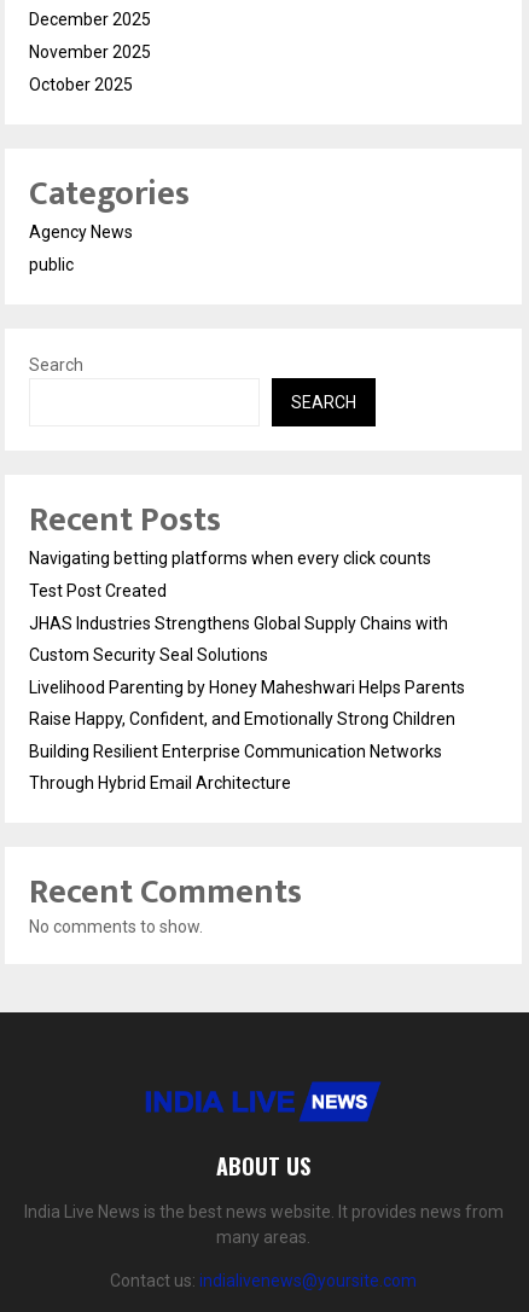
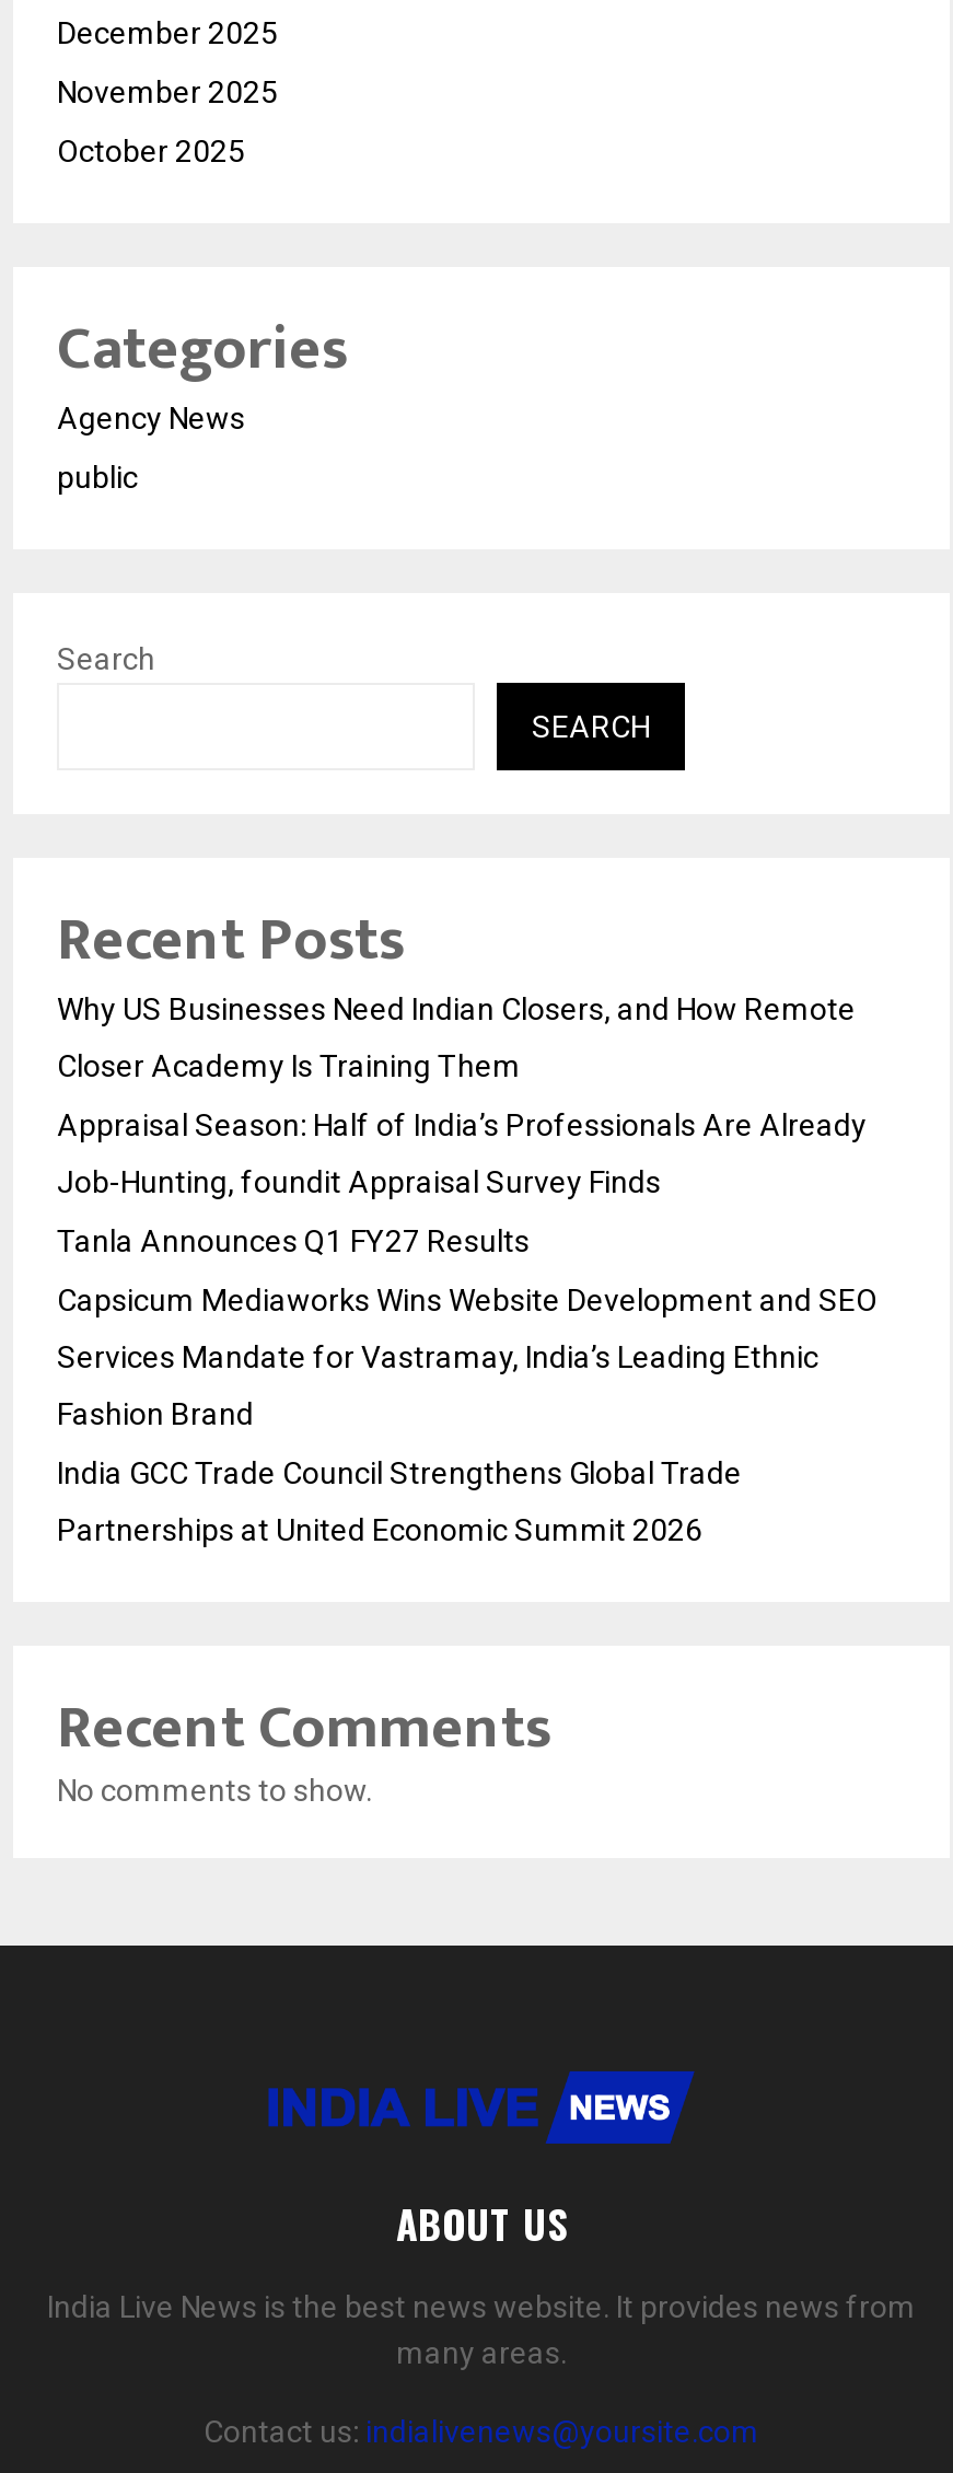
[29,549,465,793] Navigating betting platforms when every click counts | Test Post Created | JHAS Industries Strengthens Global Supply Chains with | Custom Security Seal Solutions | Livelihood Parenting by Honey Maheshwari Helps Parents | Raise Happy, Confident, and Emotionally Strong Children | Building Resilient Enterprise Communication Networks | Through Hybrid Email Architecture -> [57,992,878,1548] Why US Businesses Need Indian Closers, and How Remote | Closer Academy Is Training Them | Appraisal Season: Half of India’s Professionals Are Already | Job-Hunting, foundit Appraisal Survey Finds | Tanla Announces Q1 FY27 Results | Capsicum Mediaworks Wins Website Development and SEO | Services Mandate for Vastramay, India’s Leading Ethnic | Fashion Brand | India GCC Trade Council Strengthens Global Trade | Partnerships at United Economic Summit 2026

